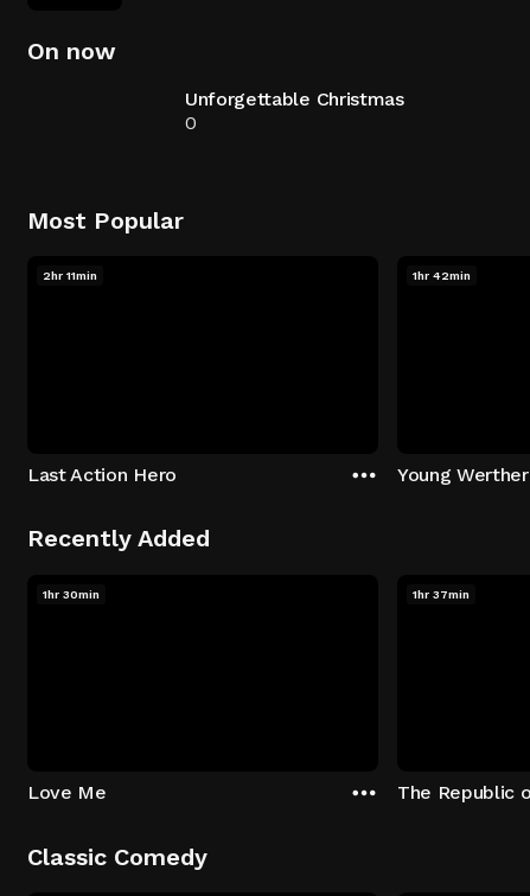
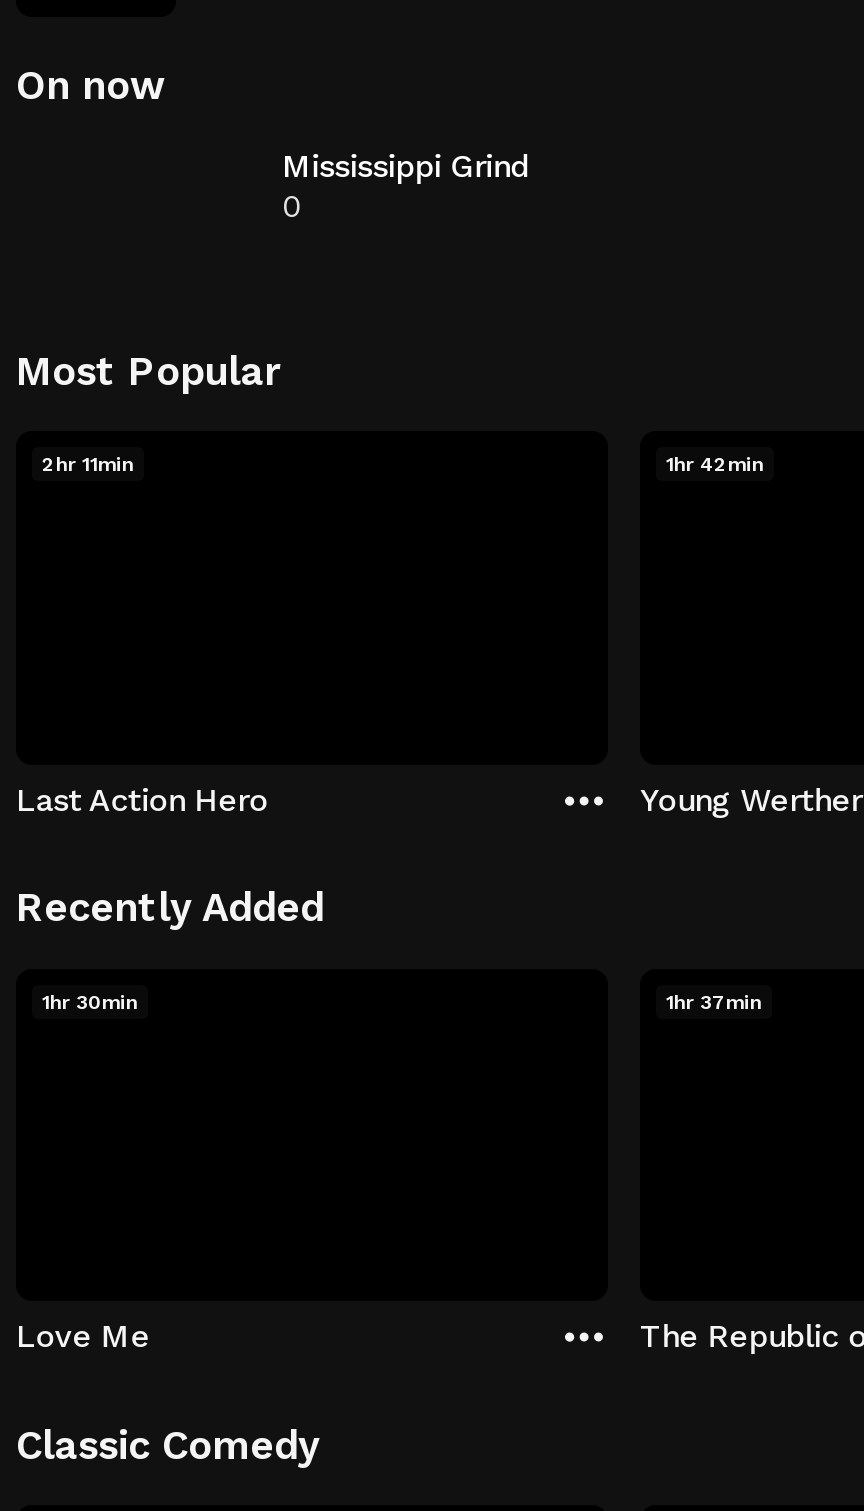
[185,88,404,110] Unforgettable Christmas -> [282,147,529,185] Mississippi Grind

